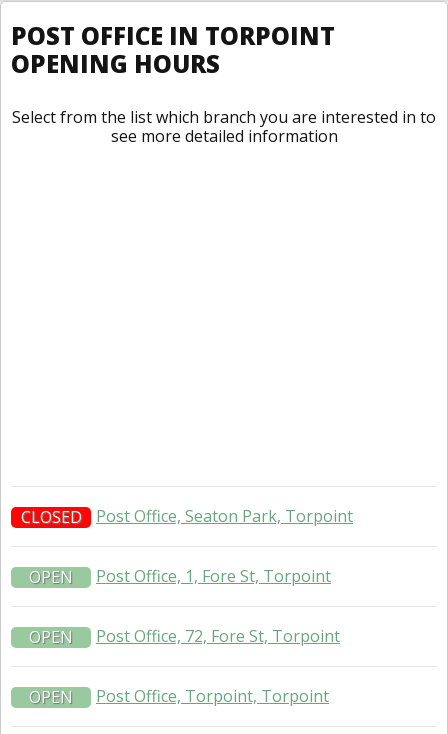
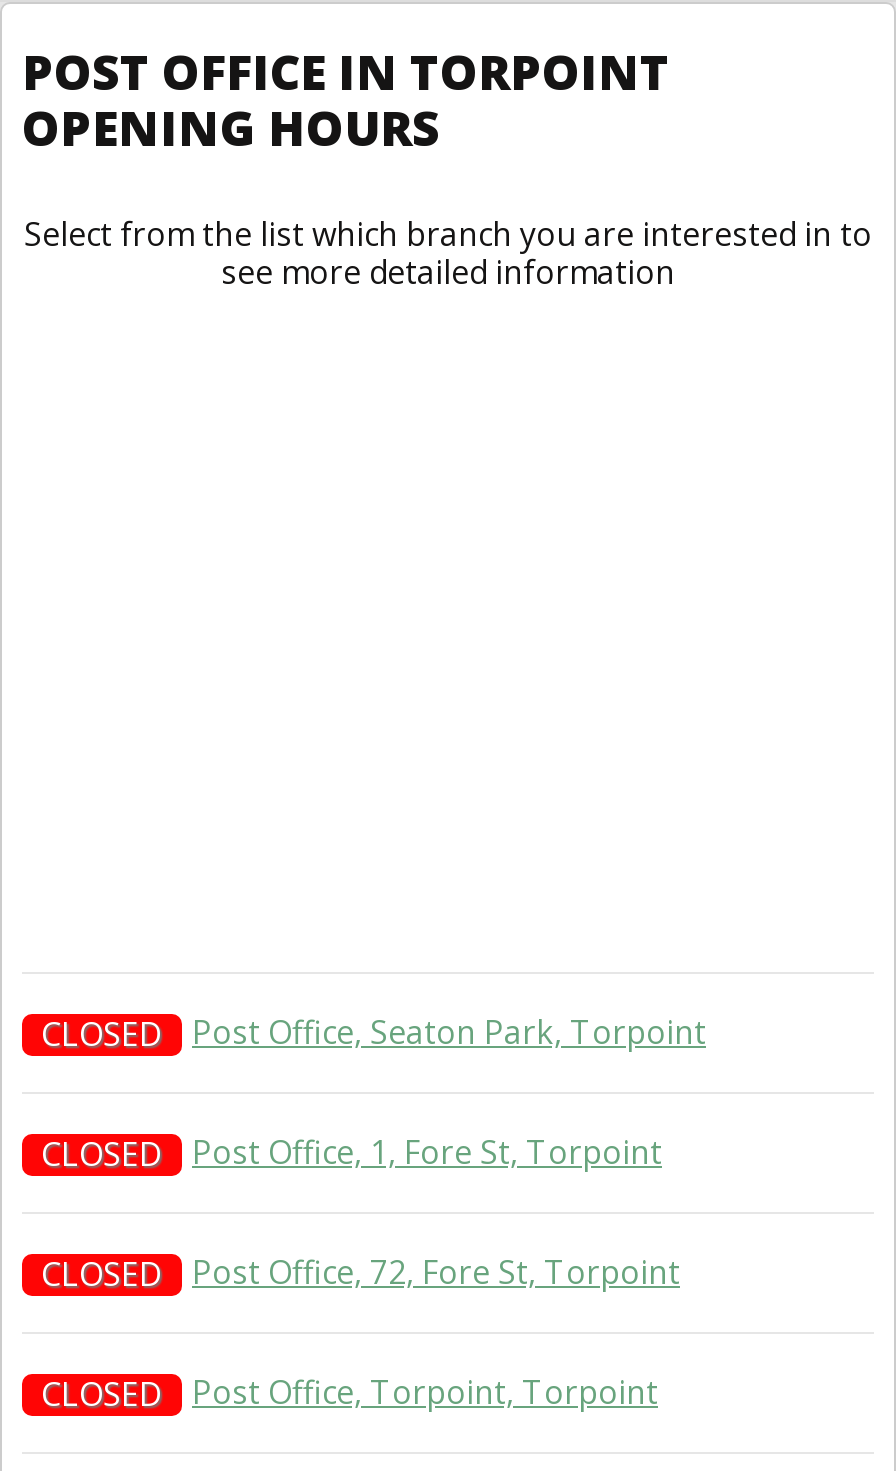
[29,566,73,588] OPEN -> [41,1132,163,1176] CLOSED
[29,626,73,648] OPEN -> [41,1252,163,1296] CLOSED
[29,686,73,708] OPEN -> [41,1372,163,1416] CLOSED

